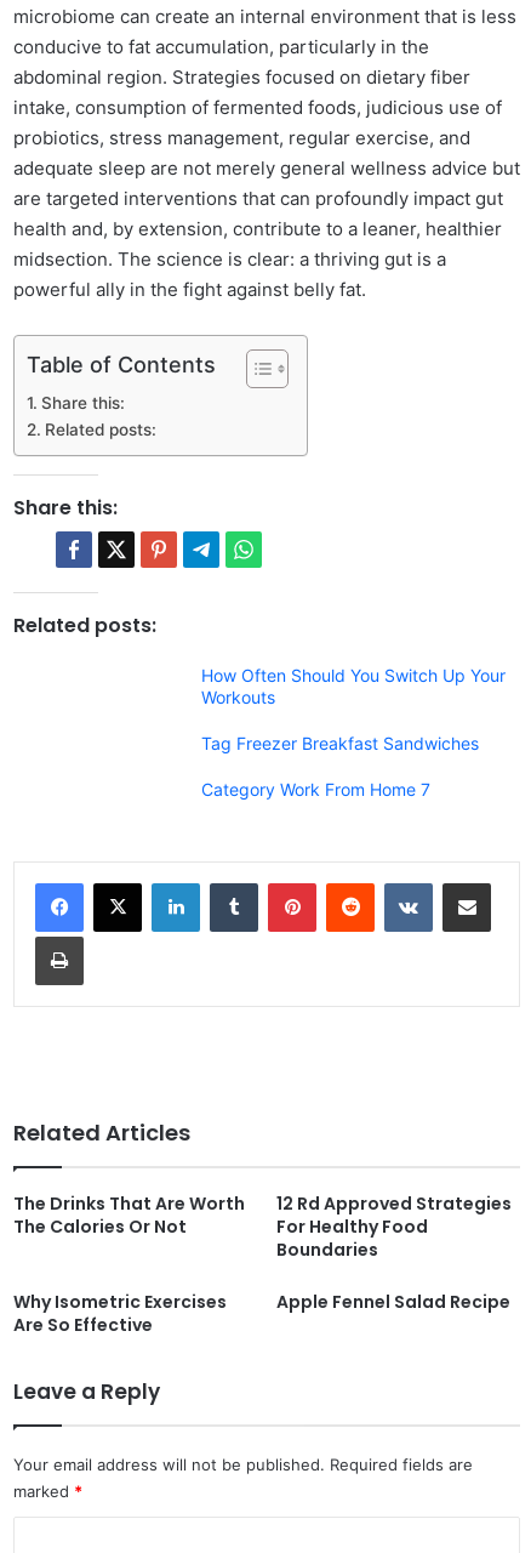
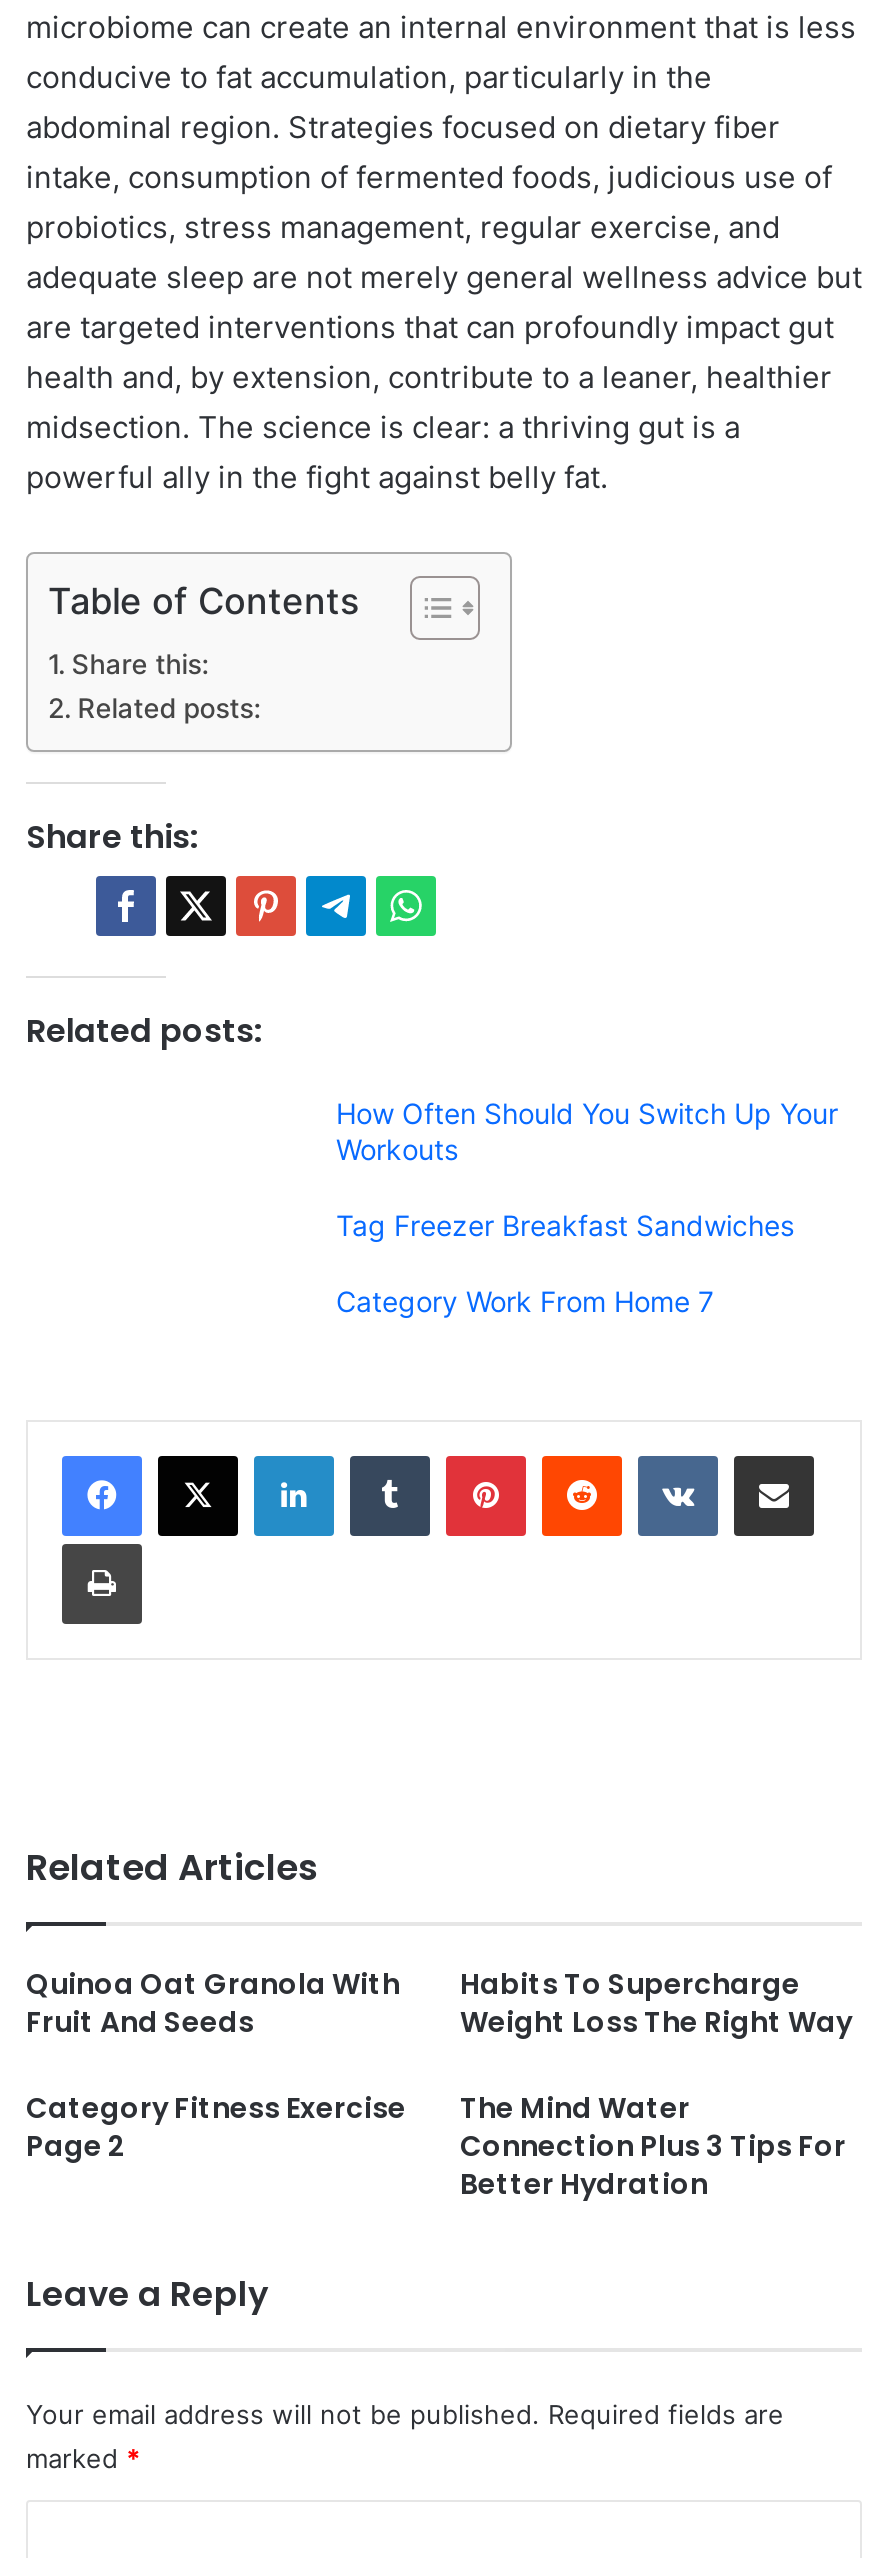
[13,1191,245,1239] The Drinks That Are Worth | The Calories Or Not -> [26,1964,400,2042] Quinoa Oat Granola With | Fruit And Seeds
[276,1191,512,1262] 12 Rd Approved Strategies | For Healthy Food | Boundaries -> [460,1964,852,2042] Habits To Supercharge | Weight Loss The Right Way
[13,1289,227,1337] Why Isometric Exercises | Are So Effective -> [26,2088,406,2166] Category Fitness Exercise | Page 2
[276,1289,510,1314] Apple Fennel Salad Recipe -> [460,2088,846,2204] The Mind Water | Connection Plus 3 Tips For | Better Hydration

